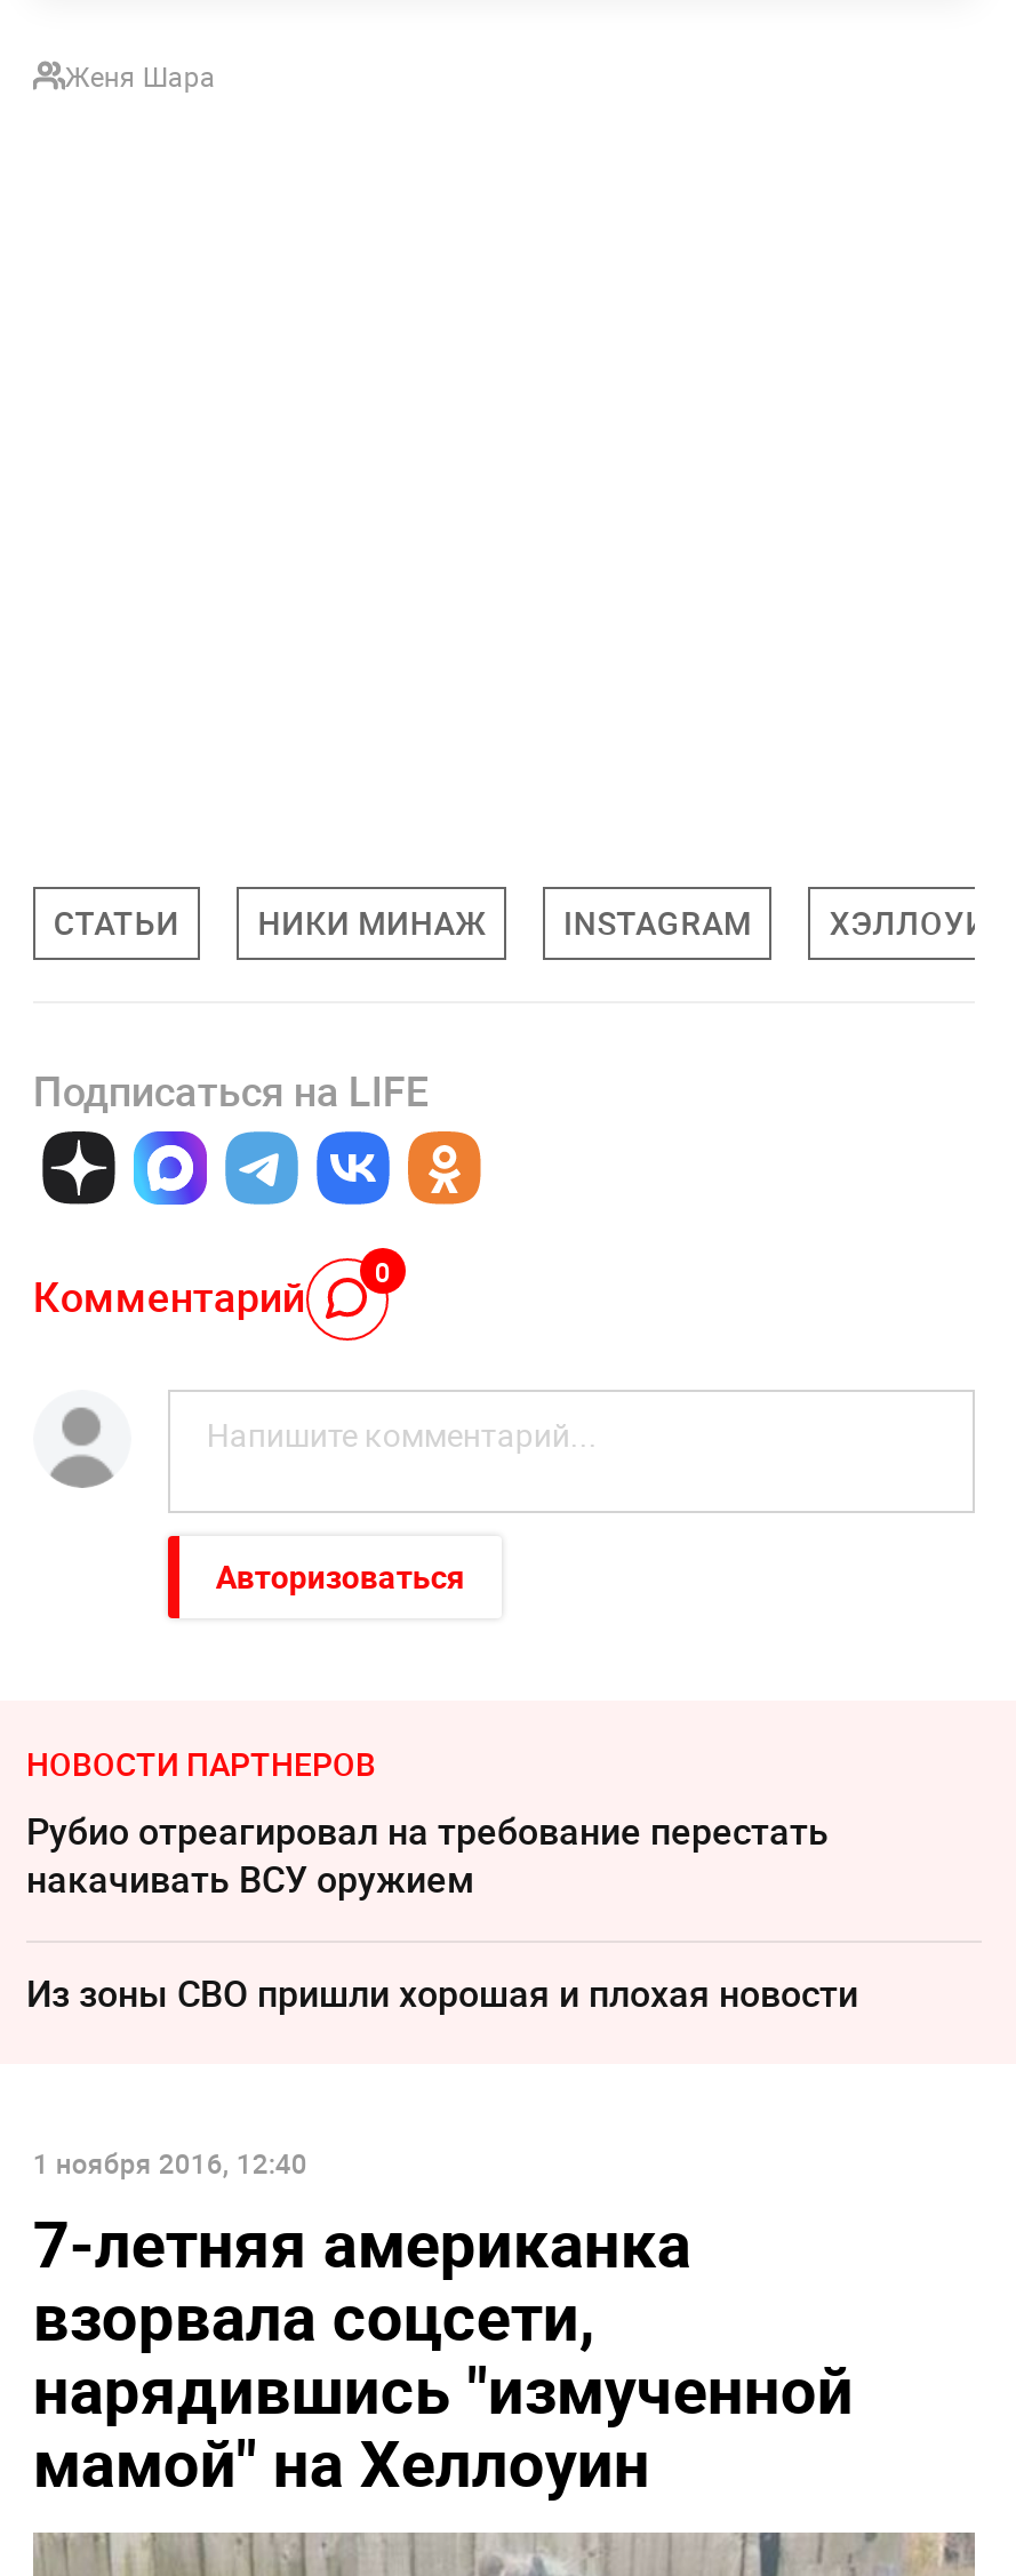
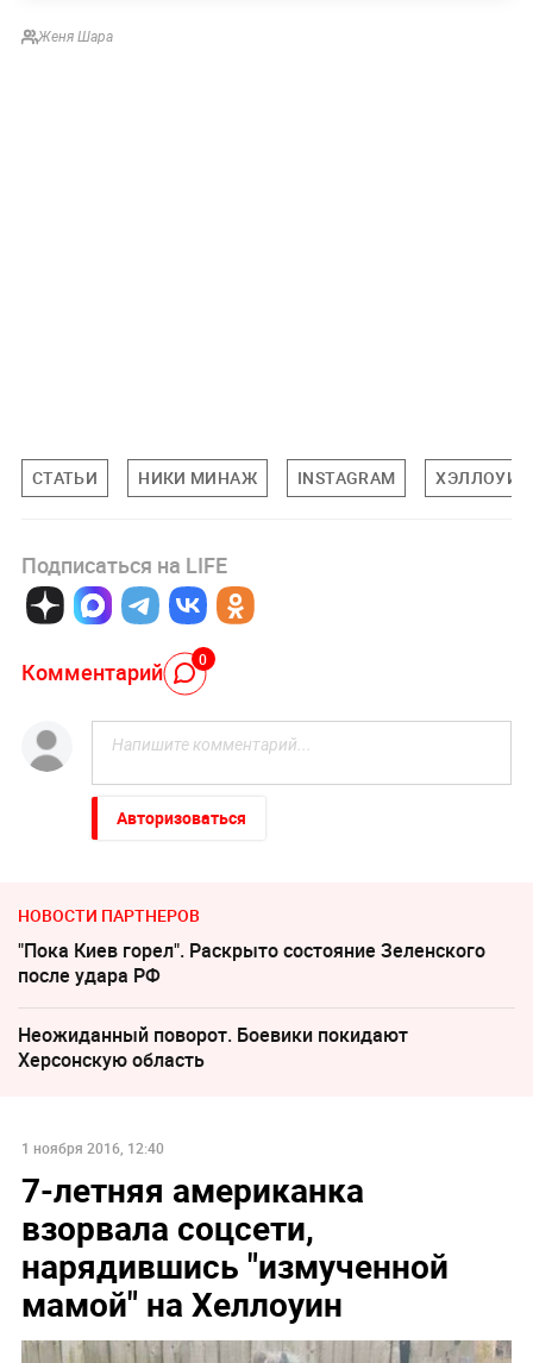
[26,1806,829,1904] Рубио отреагировал на требование перестать | накачивать ВСУ оружием -> [18,937,485,989] "Пока Киев горел". Раскрыто состояние Зеленского | после удара РФ
[26,1968,858,2019] Из зоны СВО пришли хорошая и плохая новости -> [18,1022,408,1073] Неожиданный поворот. Боевики покидают | Херсонскую область

